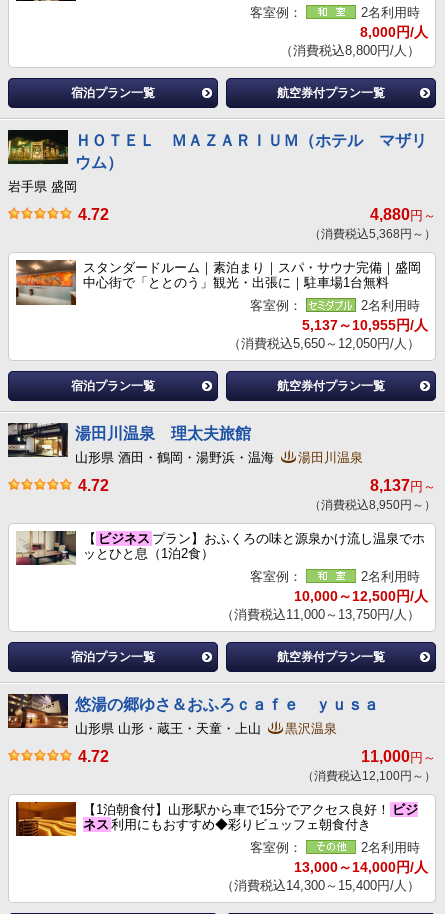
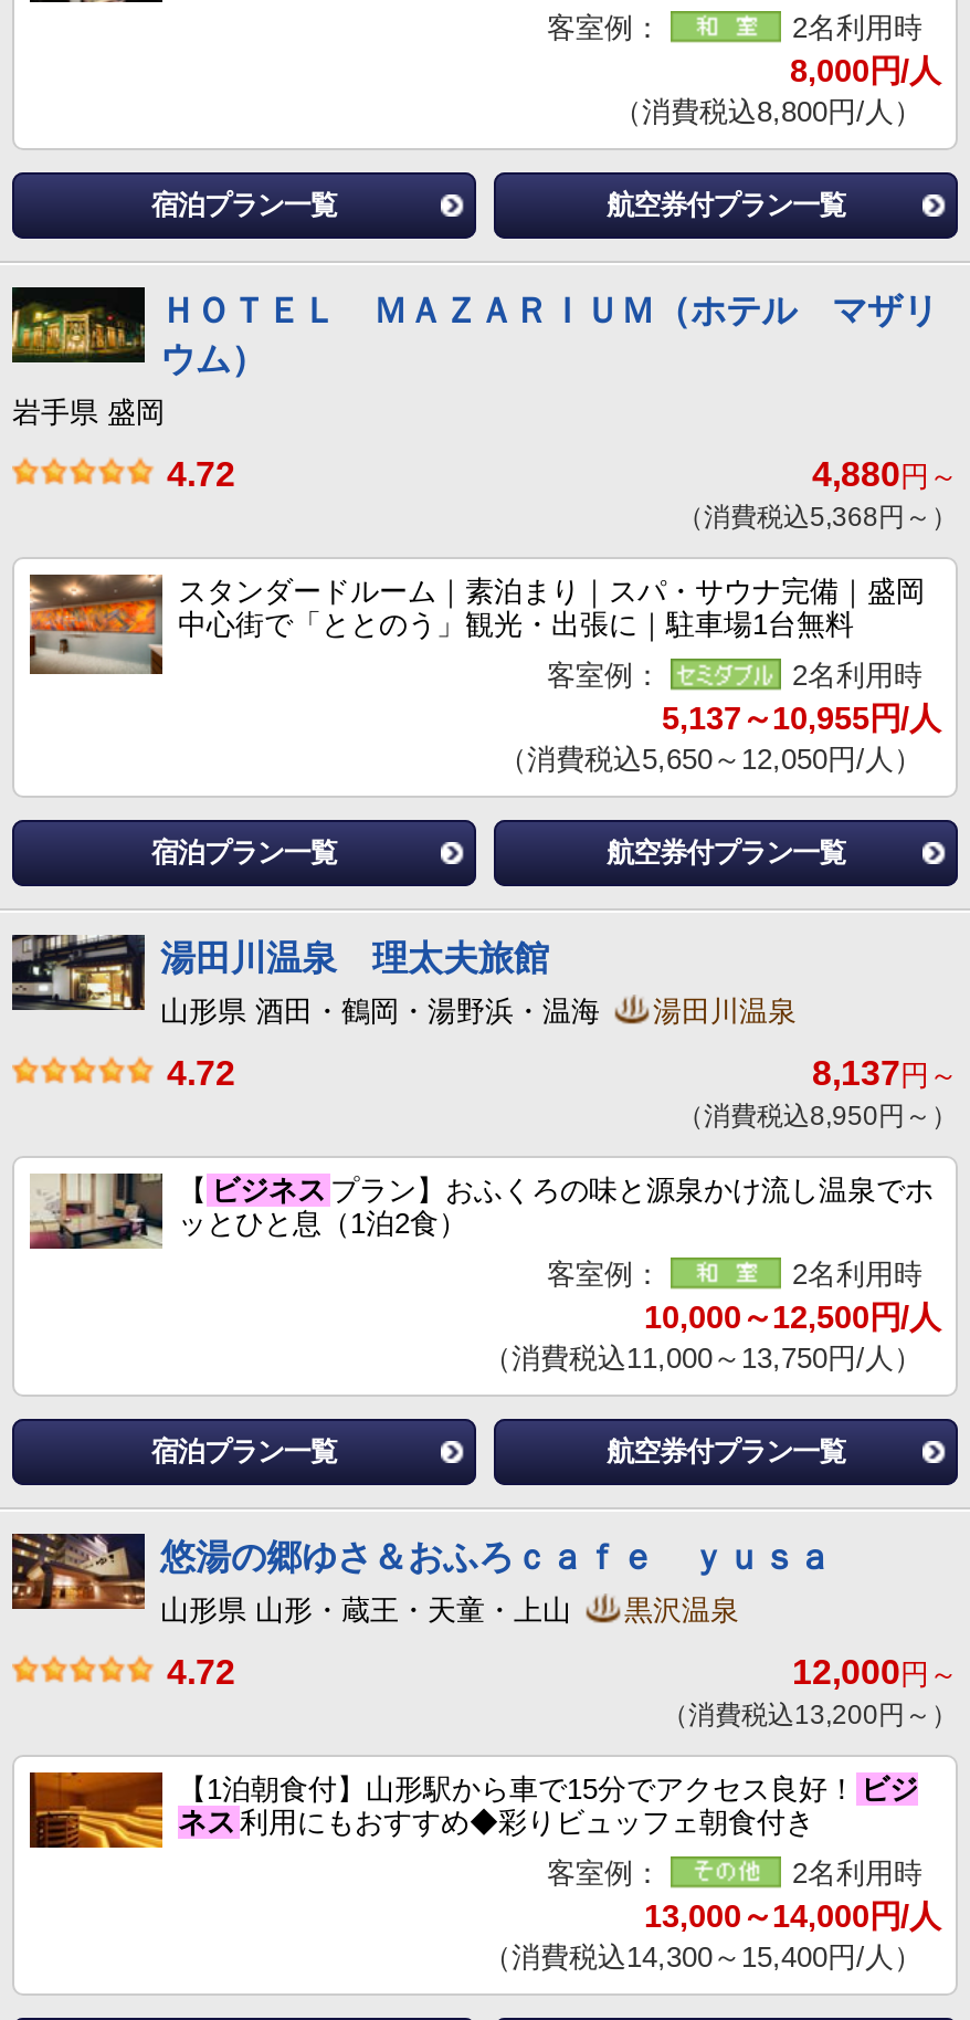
[361,748,436,765] 11,000円～ -> [792,1653,958,1691] 12,000円～
[302,769,436,783] （消費税込12,100円～） -> [662,1700,958,1730] （消費税込13,200円～）

